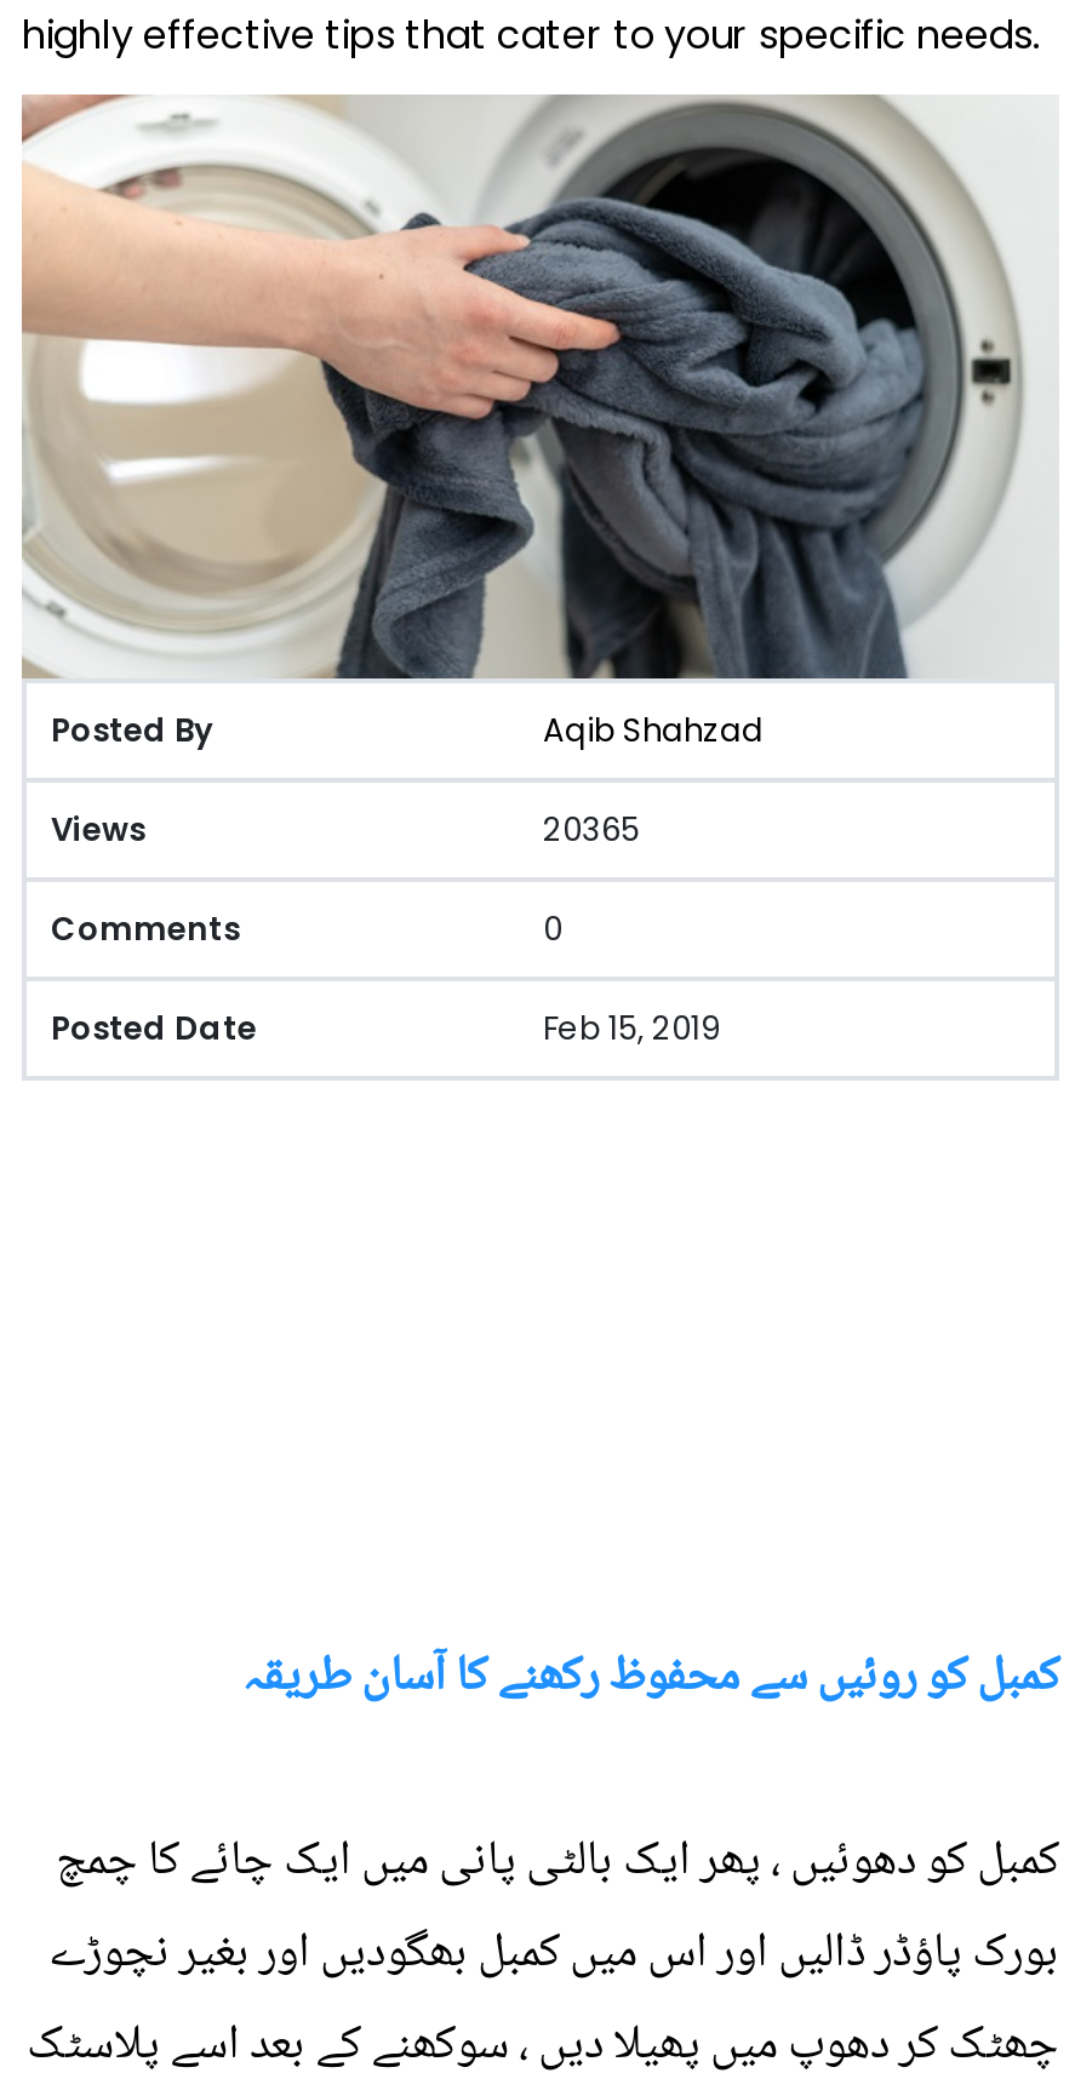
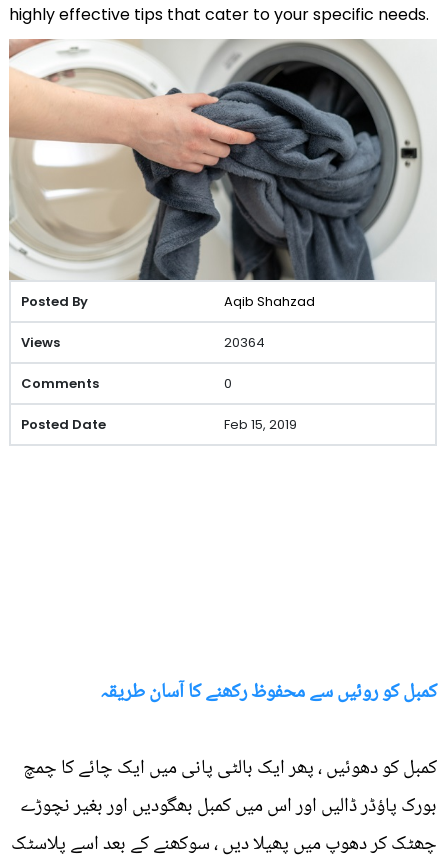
[543,806,640,852] 20365 -> [224,333,265,352] 20364

